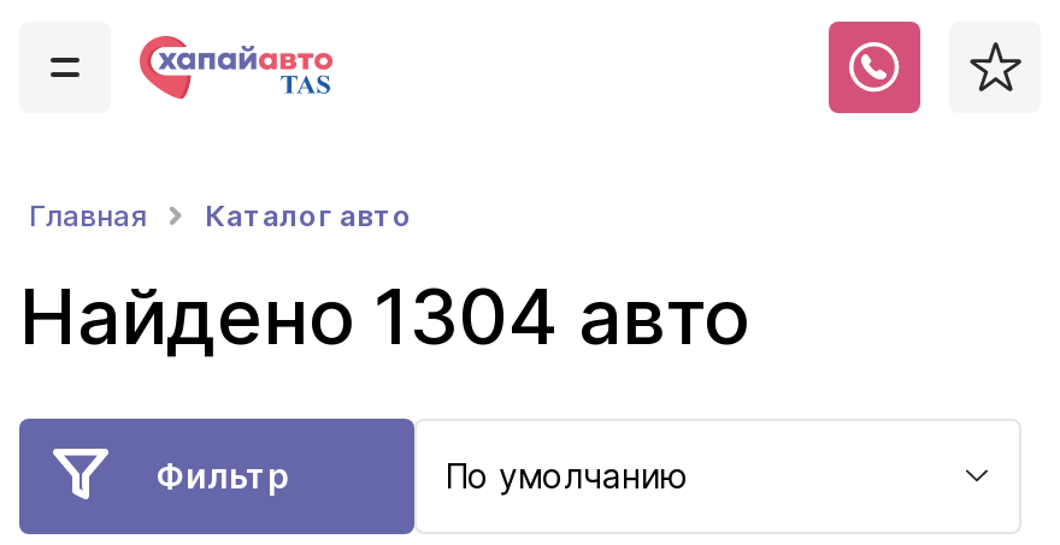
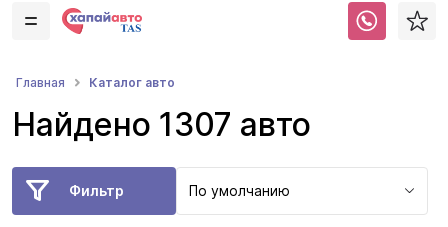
[19,269,749,363] Найдено 1304 авто -> [12,105,311,144] Найдено 1307 авто

